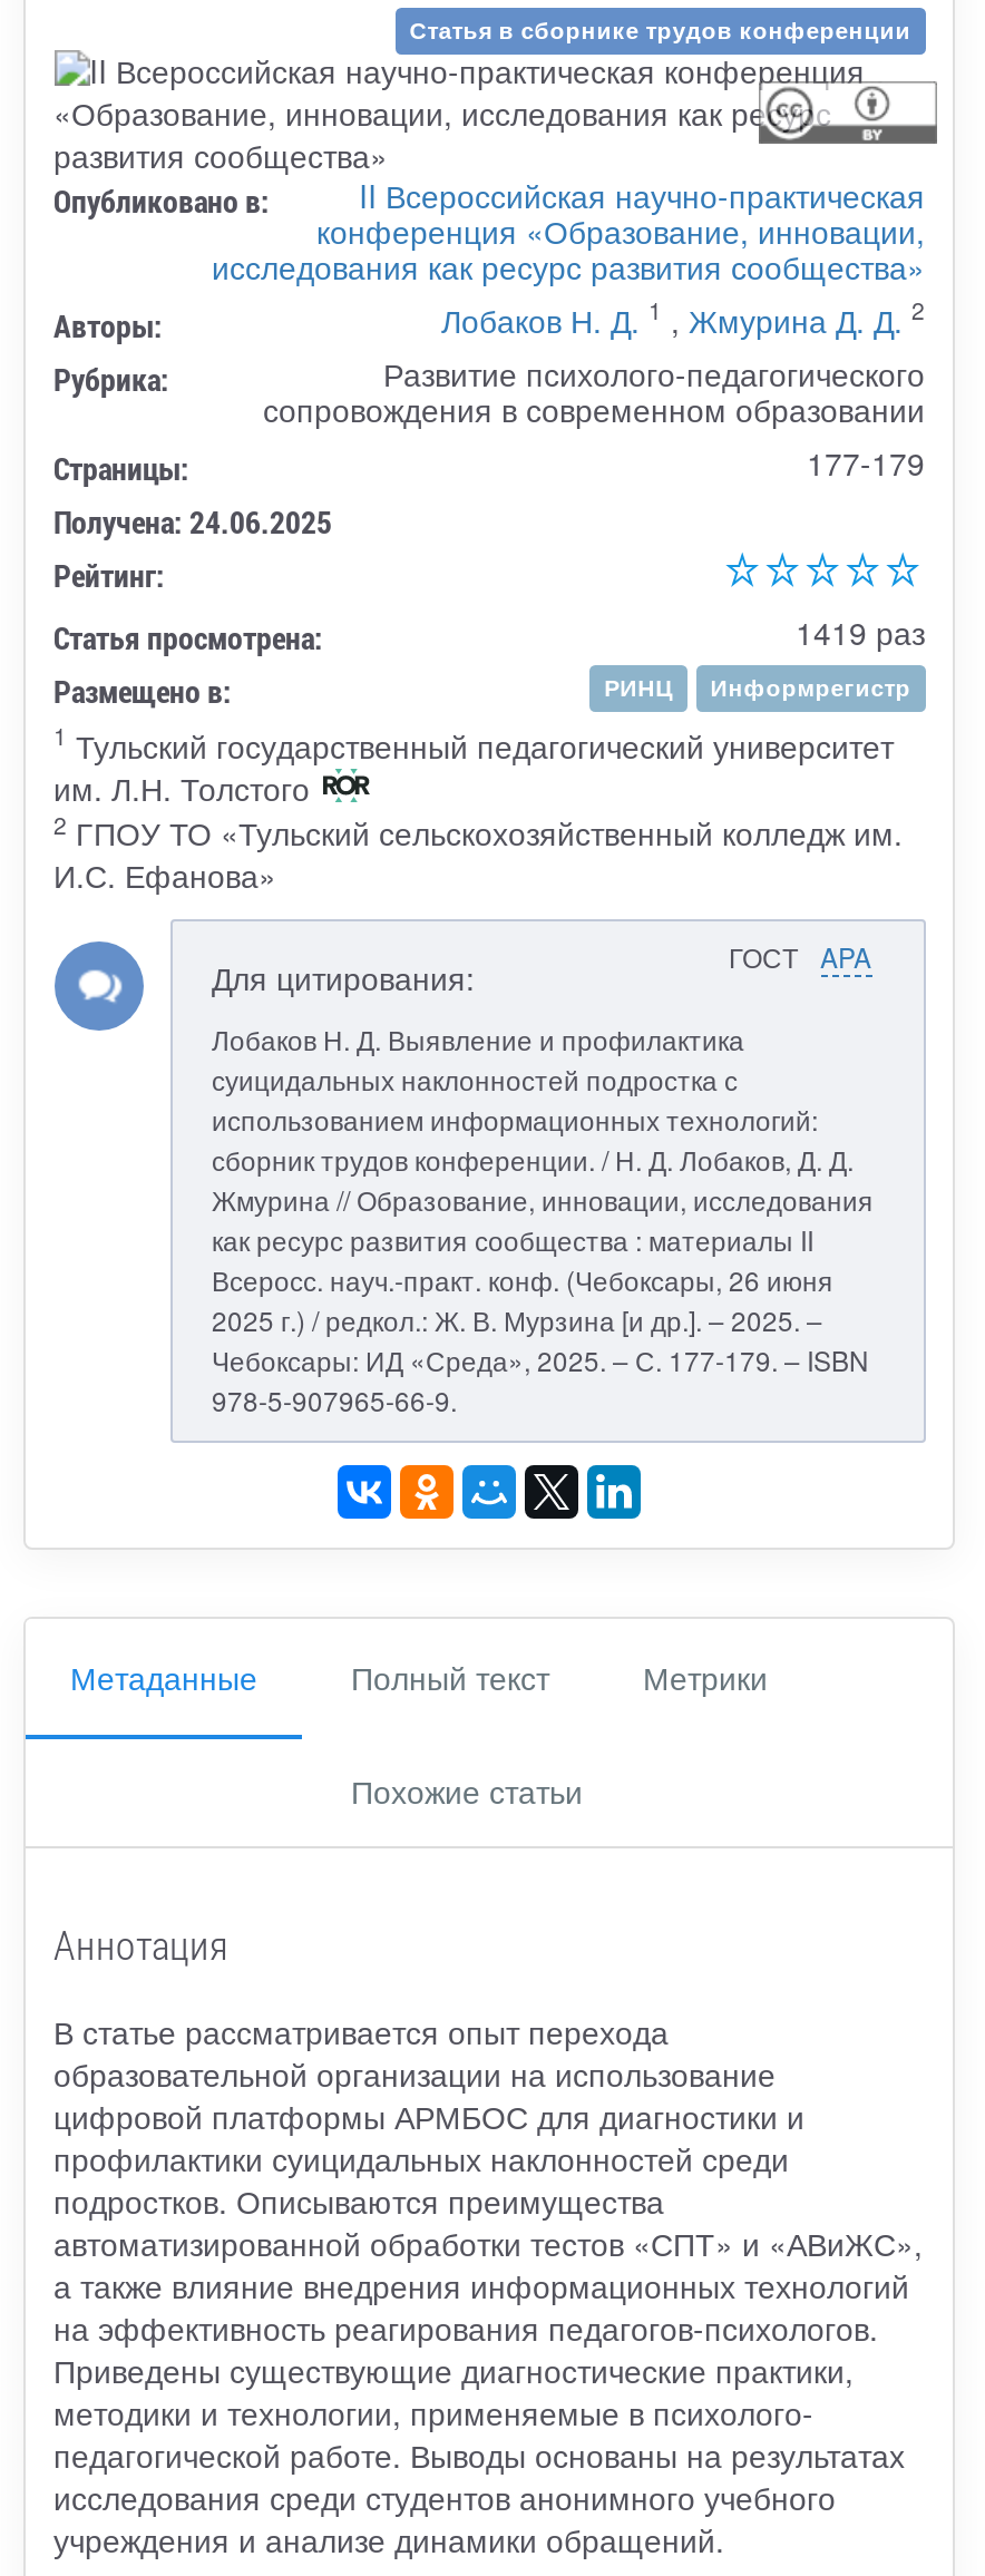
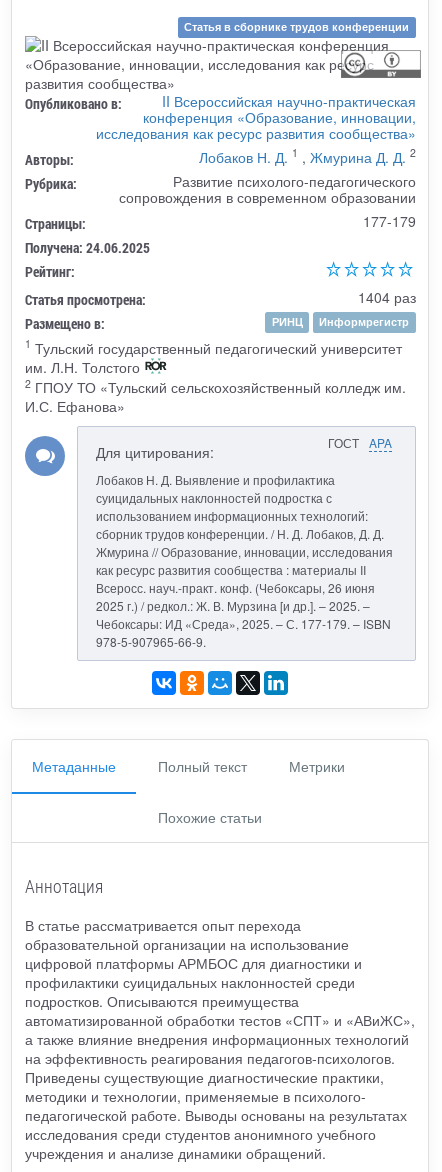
[796,608,925,653] 1419 раз -> [357,286,415,306] 1404 раз

